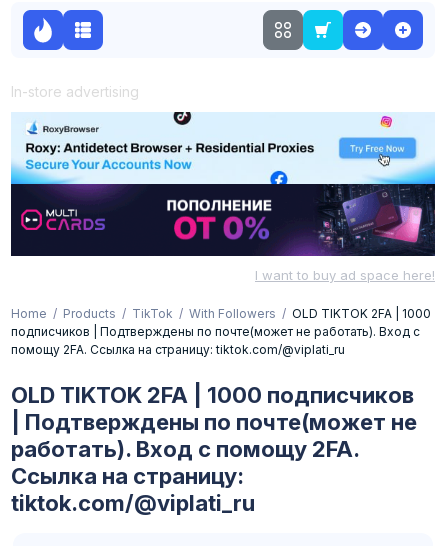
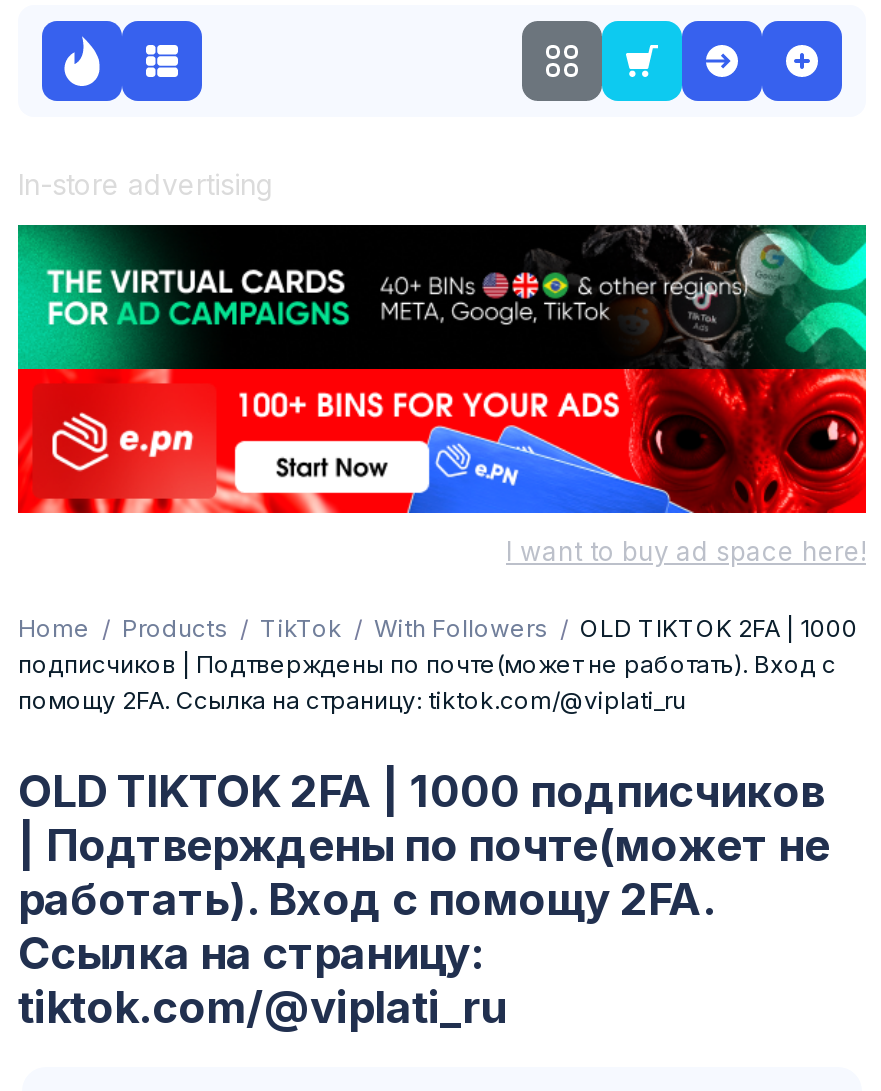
[10,111,436,257] [image] -> [16,223,868,515] [image]

